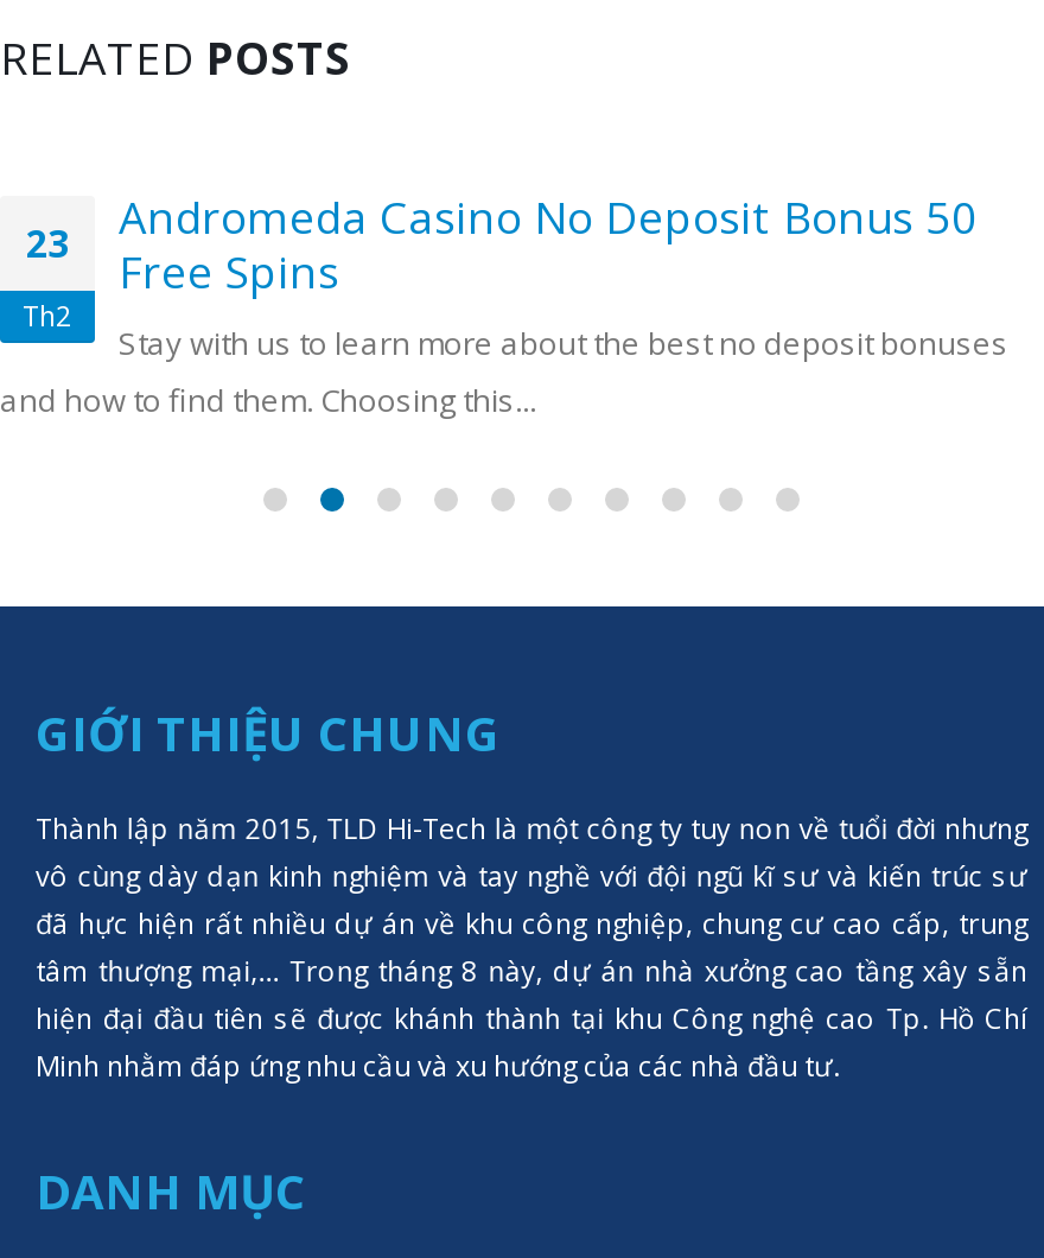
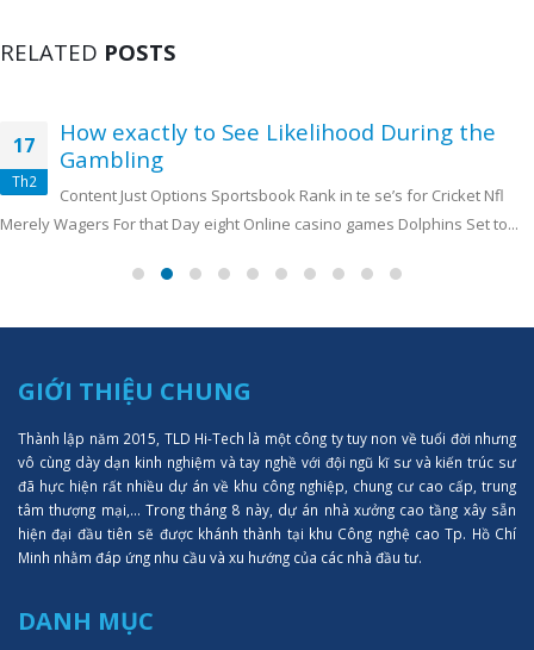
[0,187,1008,422] Andromeda Casino No Deposit Bonus 50 | Free Spins | Stay with us to learn more about the best no deposit bonuses | and how to find them. Choosing this... -> [0,117,519,235] How exactly to See Likelihood During the | Gambling | Content Just Options Sportsbook Rank in te se’s for Cricket Nfl | Merely Wagers For that Day eight Online casino games Dolphins Set to...
[26,218,69,270] 23 -> [13,133,35,159] 17

